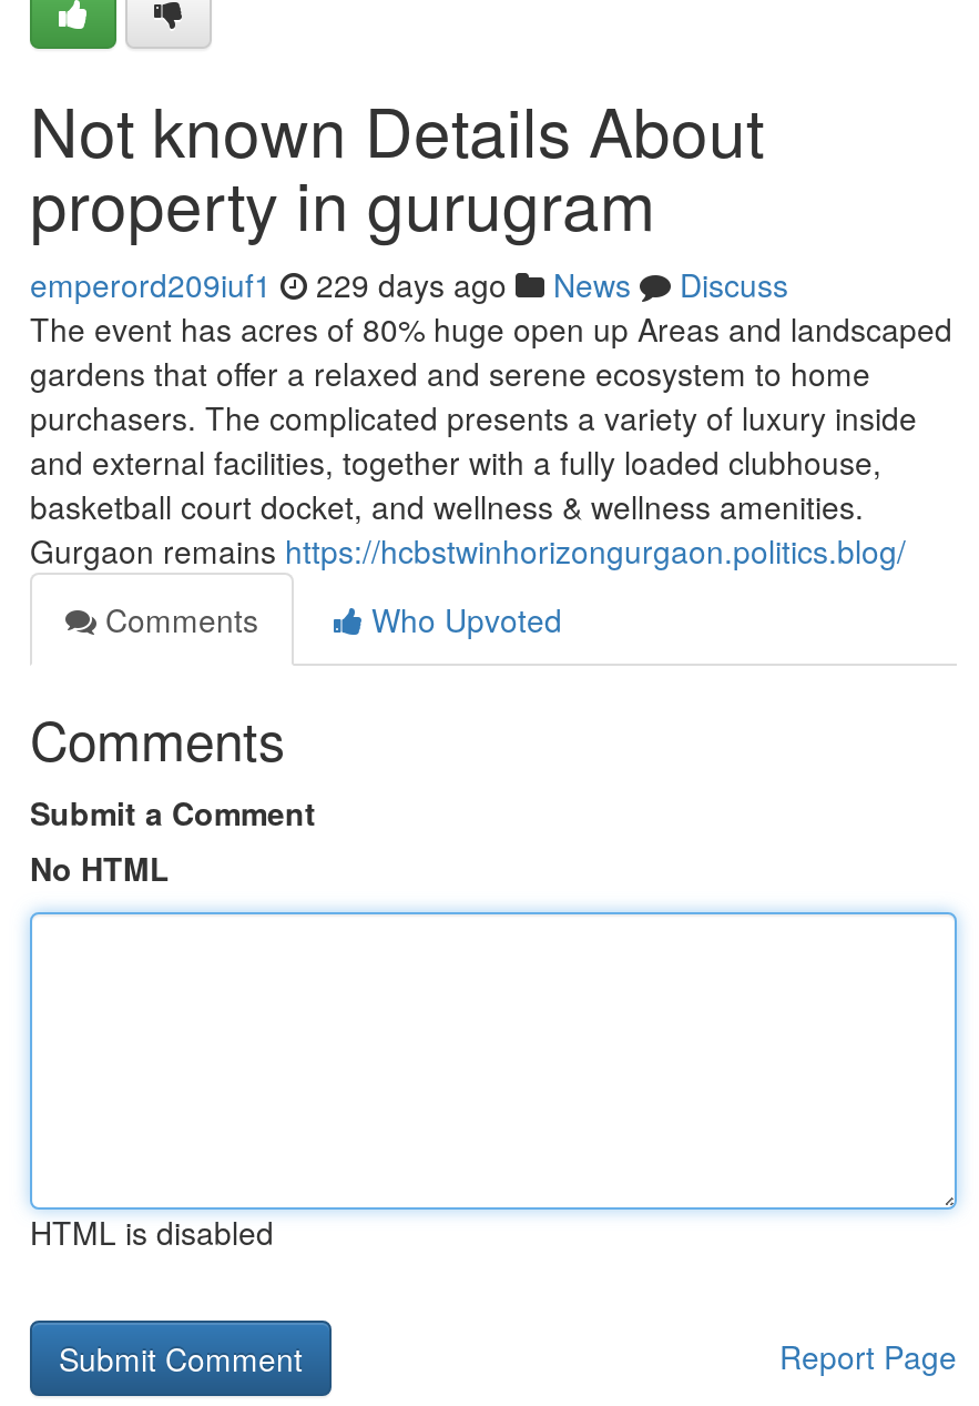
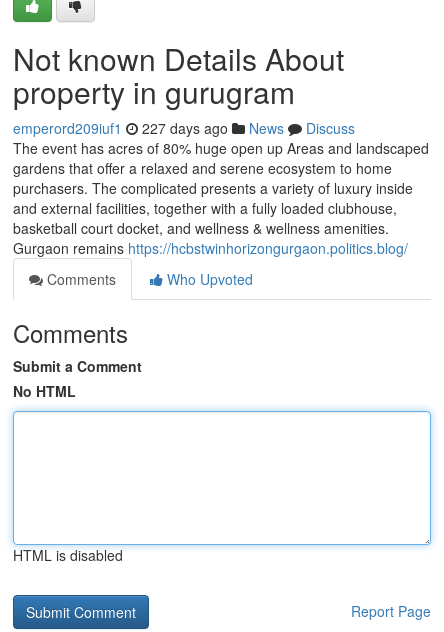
[30,262,788,306] emperord209iuf1 229 days ago News Discuss -> [13,118,355,138] emperord209iuf1 227 days ago News Discuss

